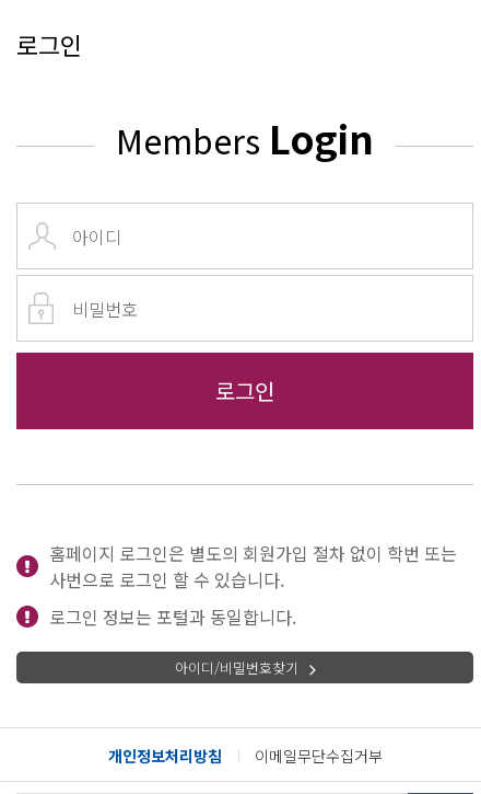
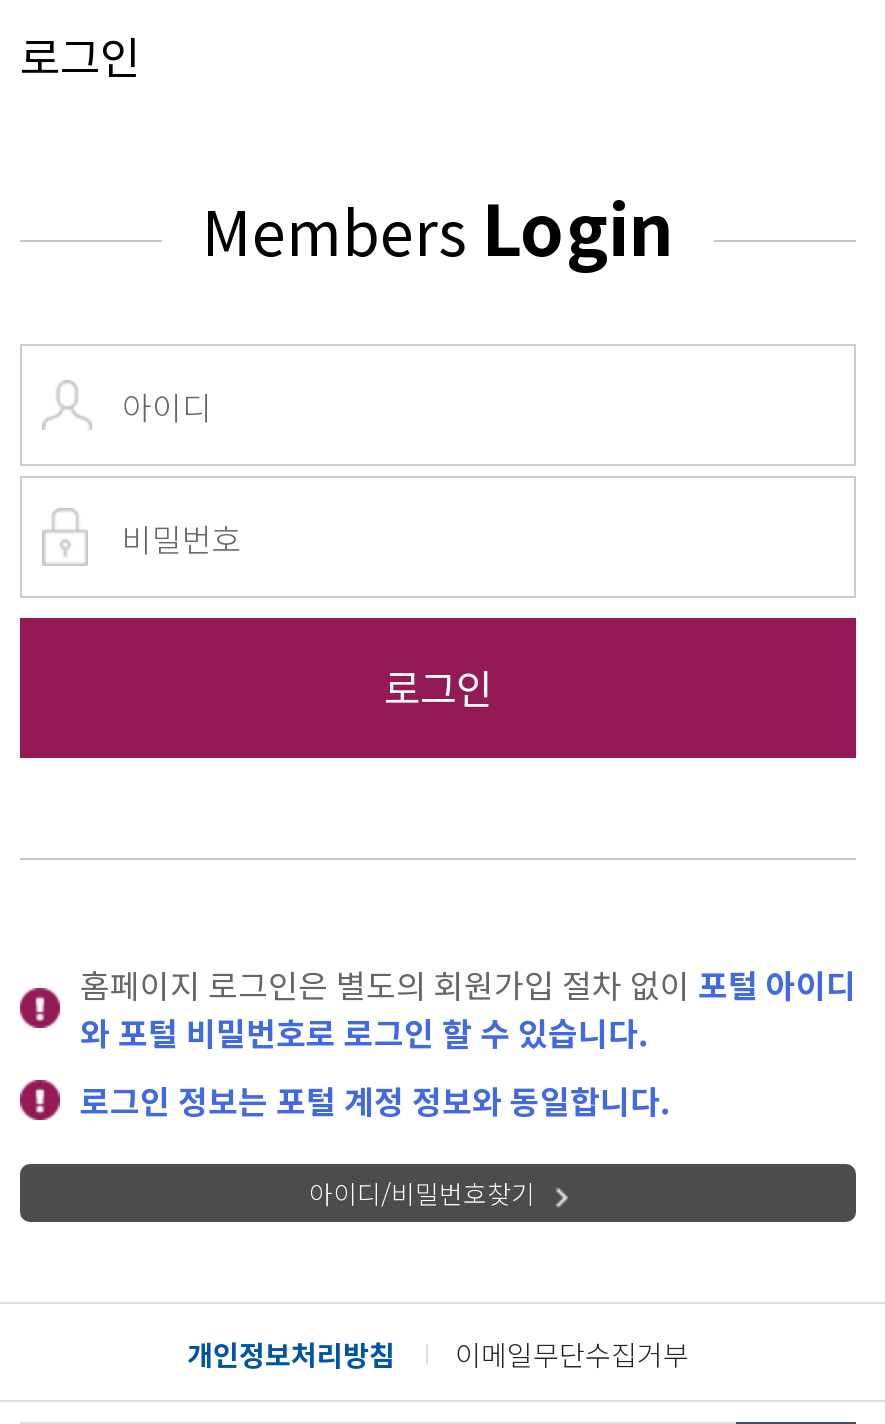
[49,540,457,630] 홈페이지 로그인은 별도의 회원가입 절차 없이 학번 또는 | 사번으로 로그인 할 수 있습니다. | 로그인 정보는 포털과 동일합니다. -> [80,961,856,1125] 홈페이지 로그인은 별도의 회원가입 절차 없이 포털 아이디 | 와 포털 비밀번호로 로그인 할 수 있습니다. | 로그인 정보는 포털 계정 정보와 동일합니다.

